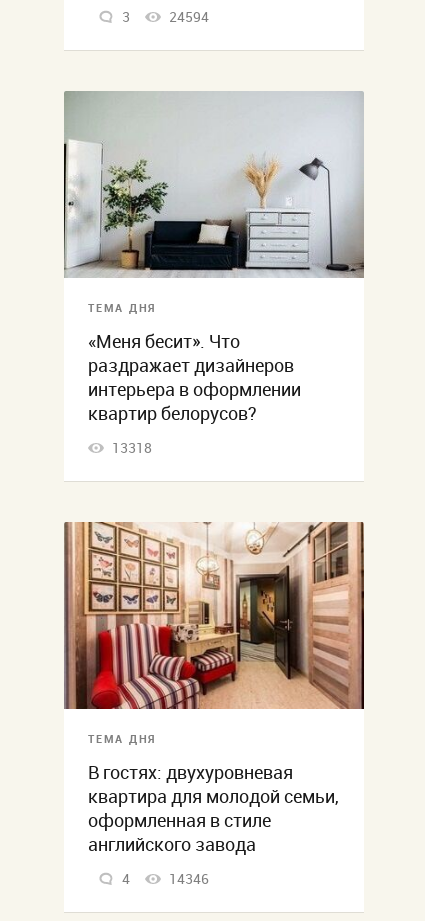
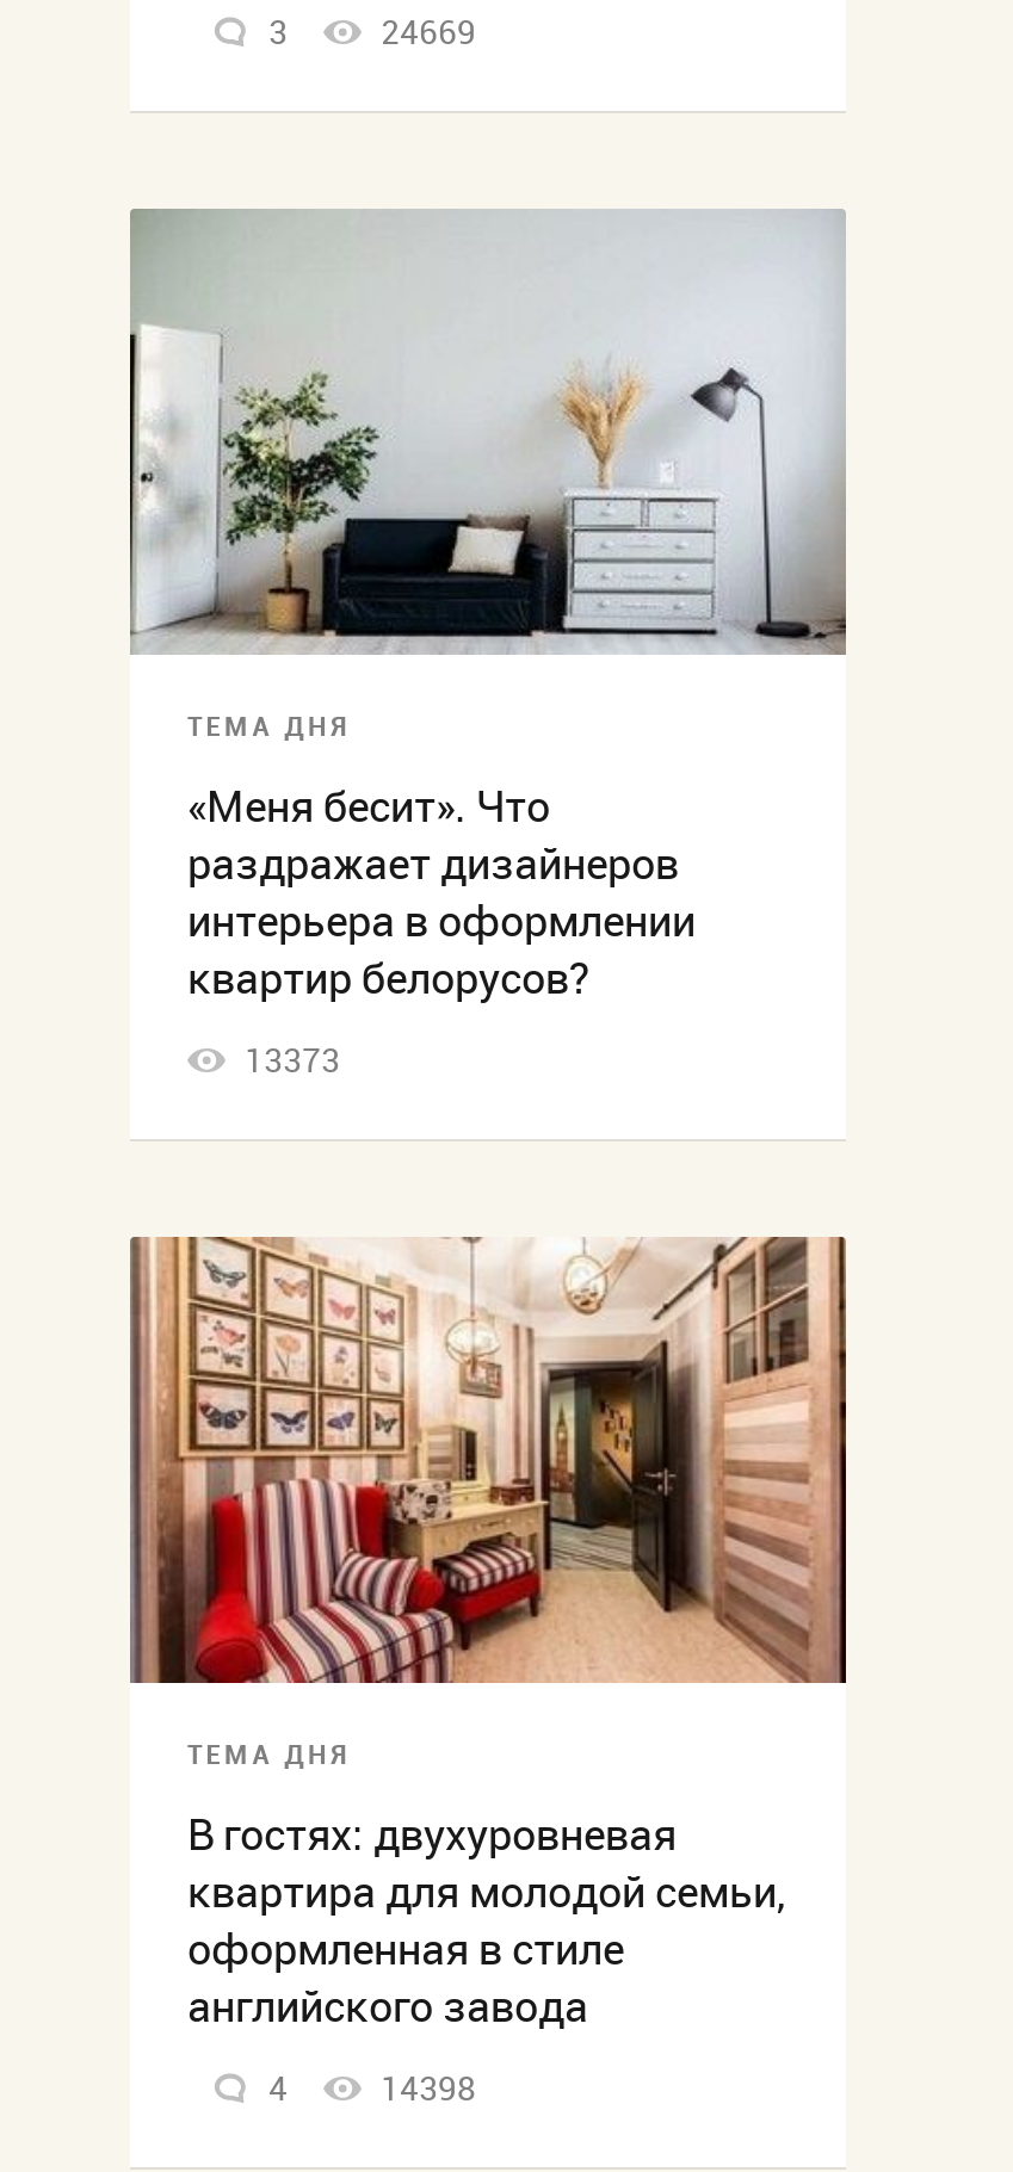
[169,9,209,25] 24594 -> [381,13,476,51] 24669
[112,440,152,456] 13318 -> [245,1041,340,1079] 13373
[169,871,209,887] 14346 -> [381,2069,476,2108] 14398

